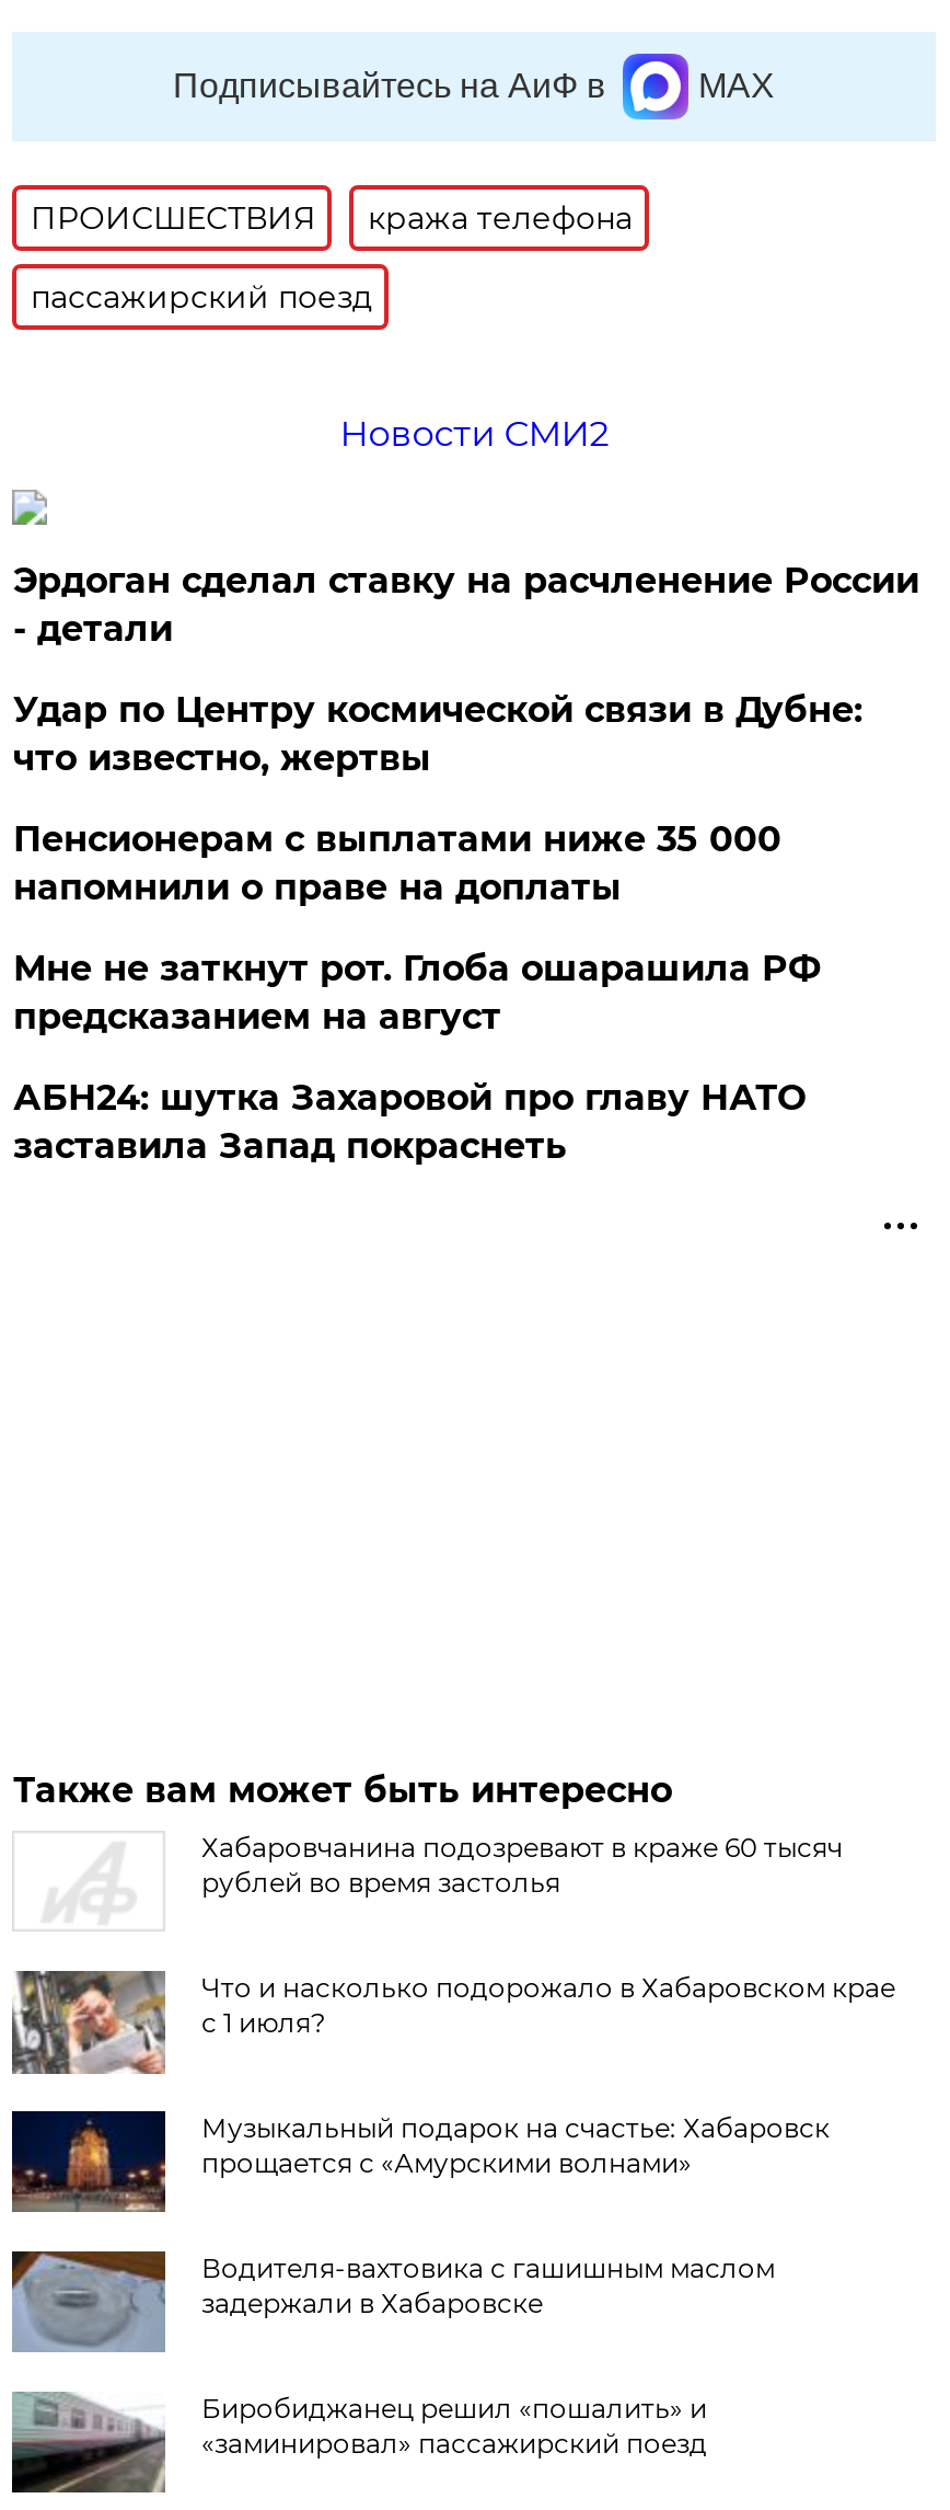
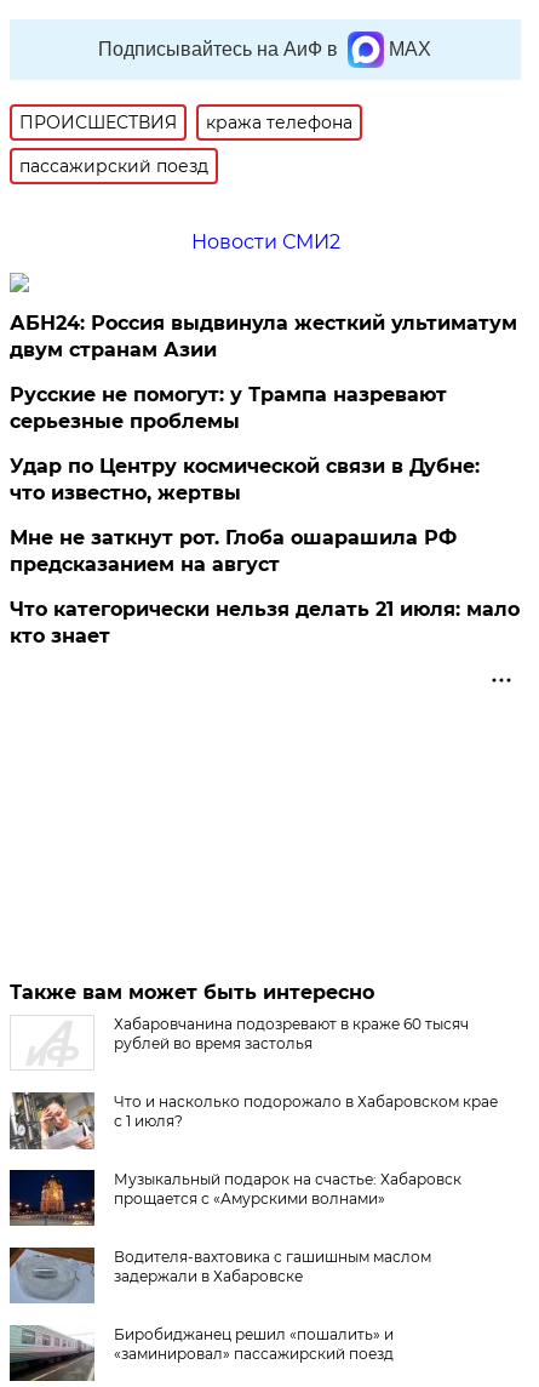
[13,559,919,649] Эрдоган сделал ставку на расчленение России | - детали -> [10,311,518,432] АБН24: Россия выдвинула жесткий ультиматум | двум странам Азии | Русские не помогут: у Трампа назревают | серьезные проблемы
moved [13,688,862,778] -> [10,454,480,504]: Удар по Центру космической связи в Дубне: | что известно, жертвы
[13,818,781,907] Пенсионерам с выплатами ниже 35 000 | напомнили о праве на доплаты -> none
[13,1076,805,1166] АБН24: шутка Захаровой про главу НАТО | заставила Запад покраснеть -> [10,597,520,647] Что категорически нельзя делать 21 июля: мало | кто знает

